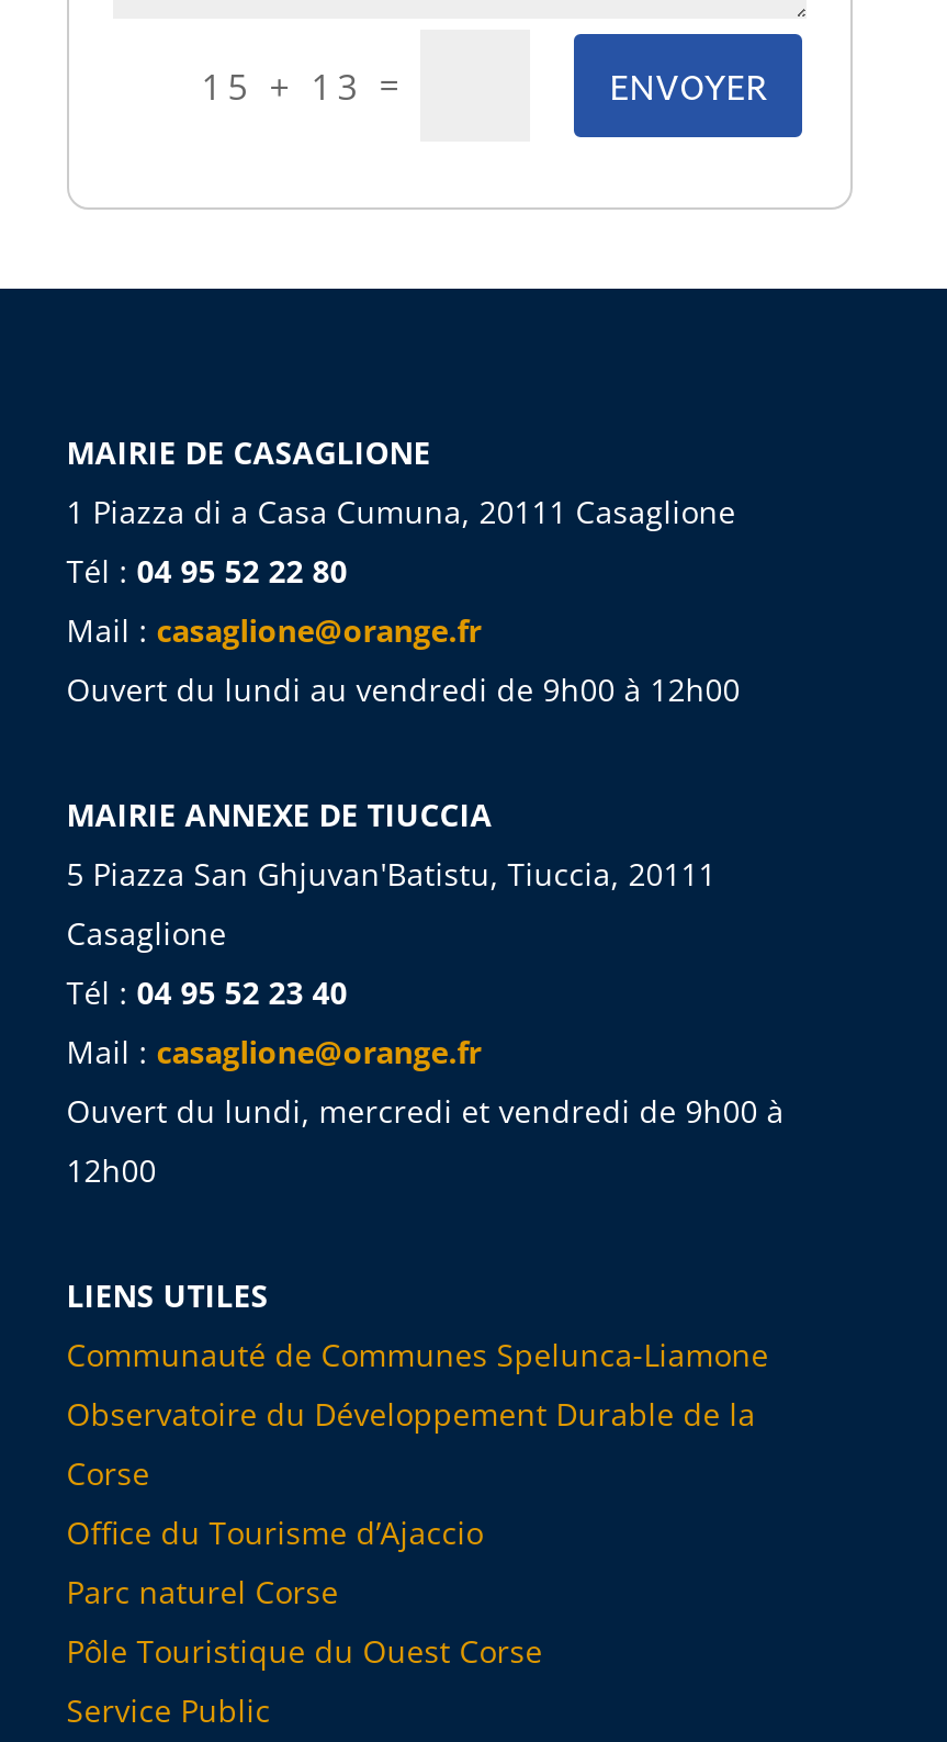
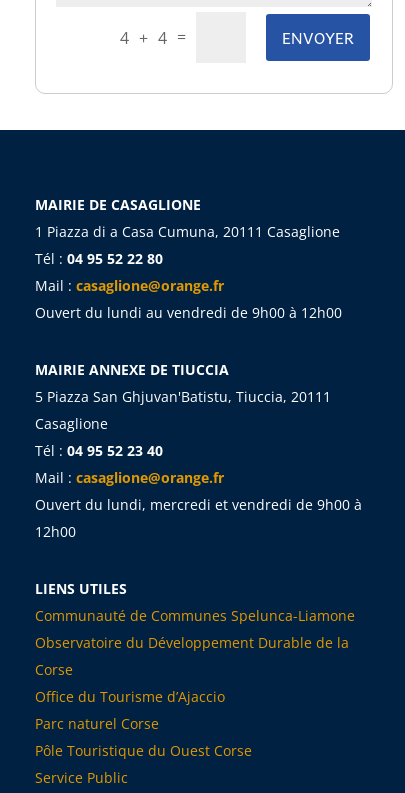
[201,60,421,111] 15 + 13 = -> [120,26,196,49] 4 + 4 =

